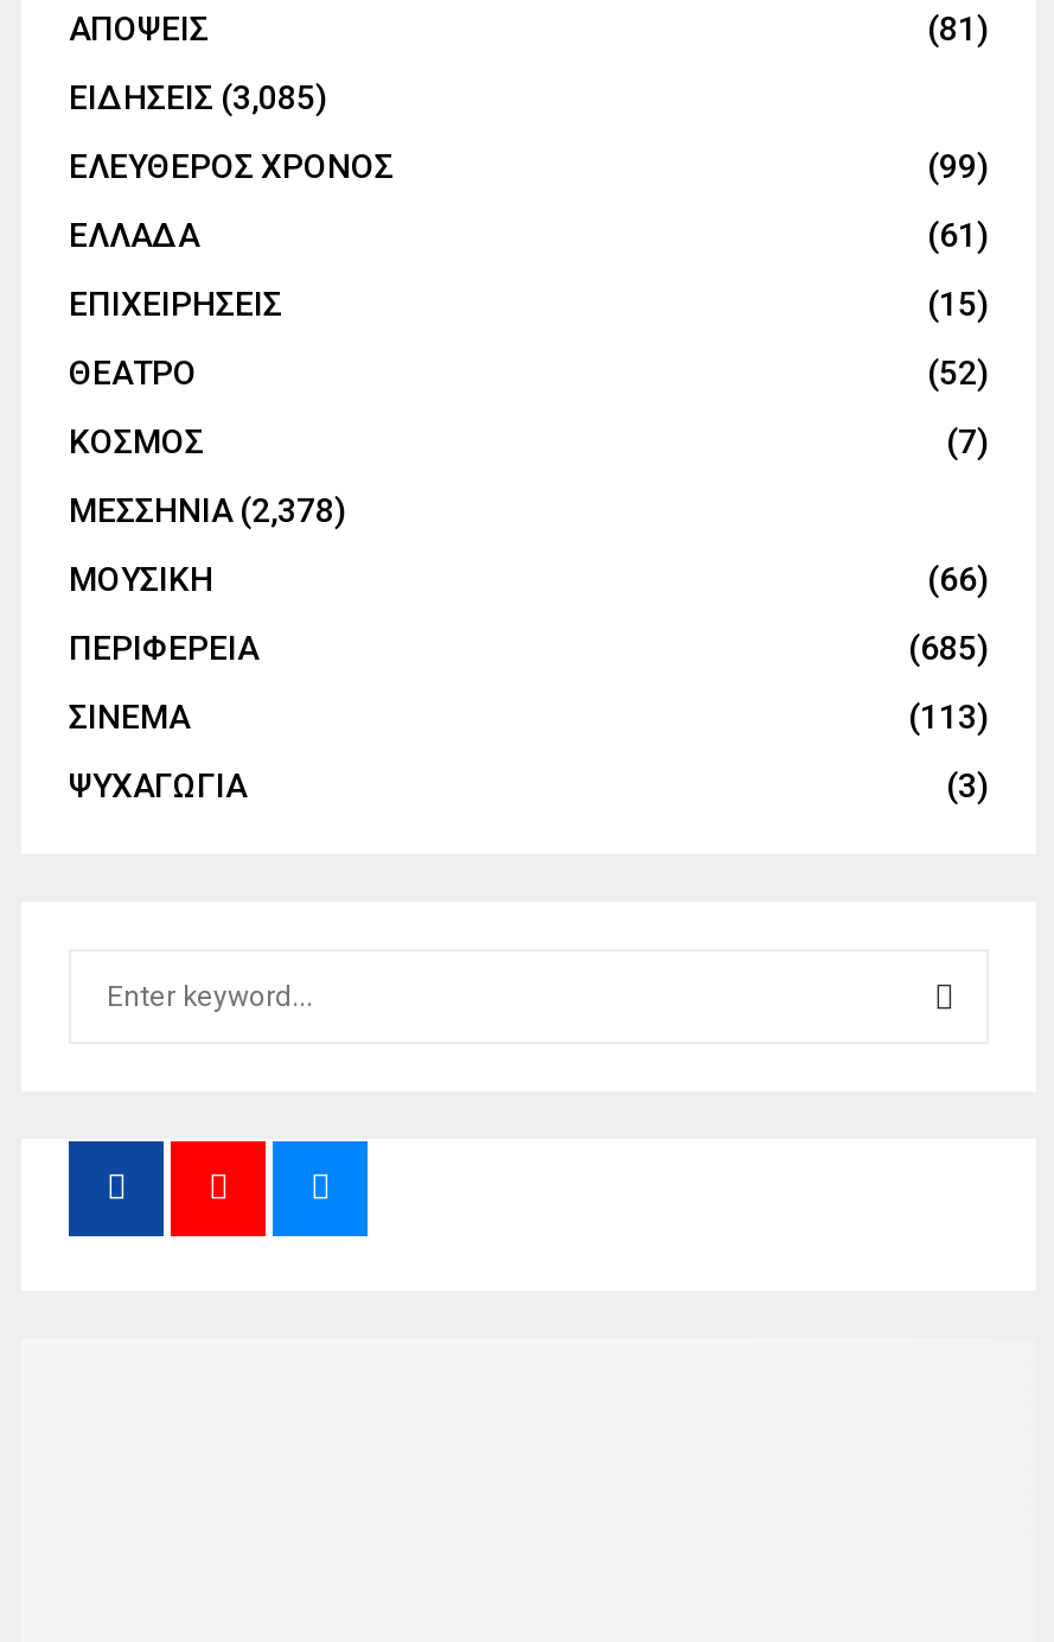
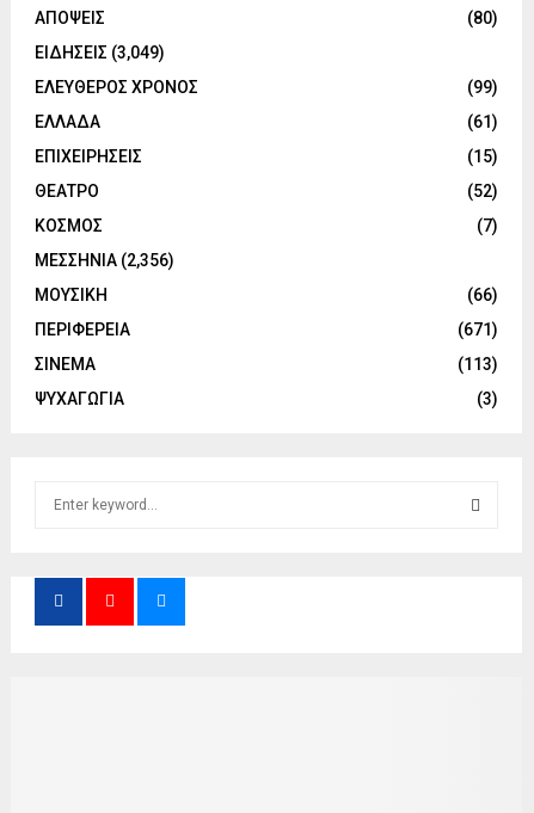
[927,10,989,48] (81) -> [467,8,498,28] (80)
[69,79,327,117] ΕΙΔΗΣΕΙΣ (3,085) -> [35,43,165,62] ΕΙΔΗΣΕΙΣ (3,049)
[69,491,346,529] ΜΕΣΣΗΝΙΑ (2,378) -> [35,251,174,270] ΜΕΣΣΗΝΙΑ (2,356)
[908,629,989,667] (685) -> [458,320,498,339] (671)

